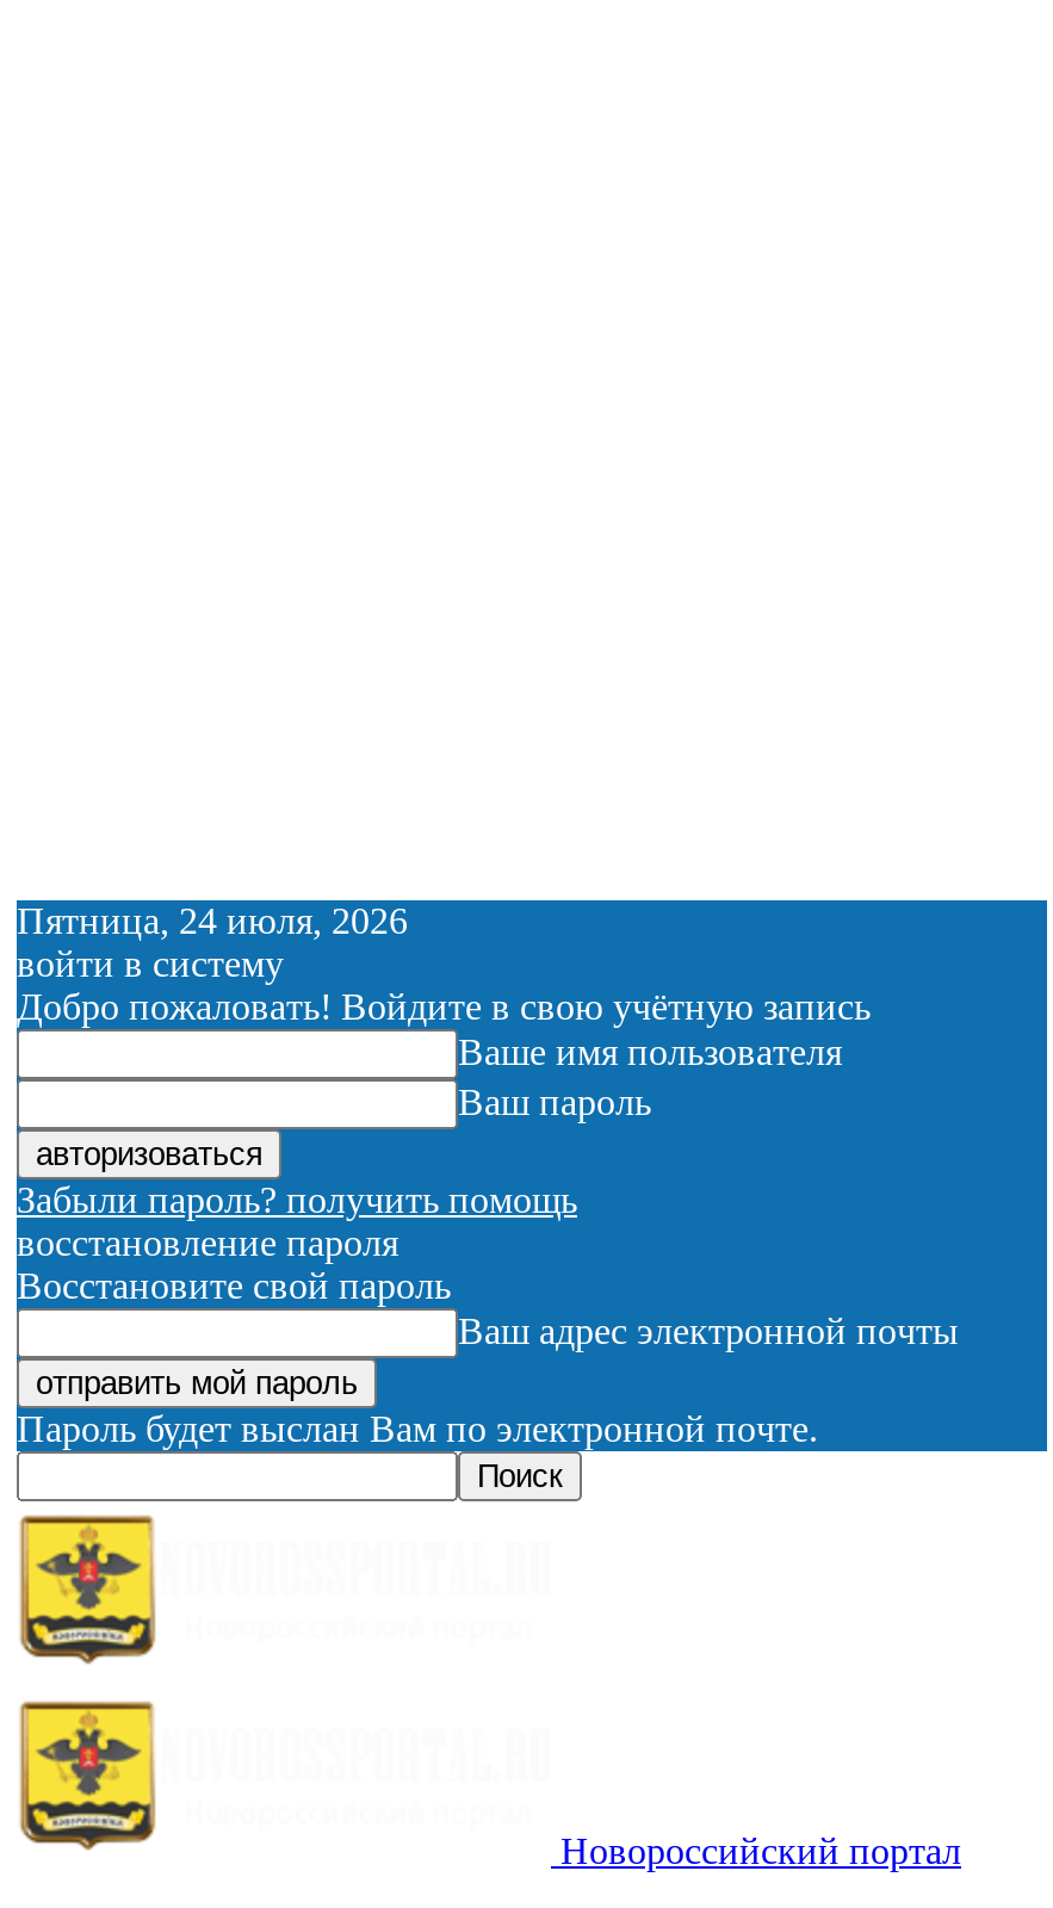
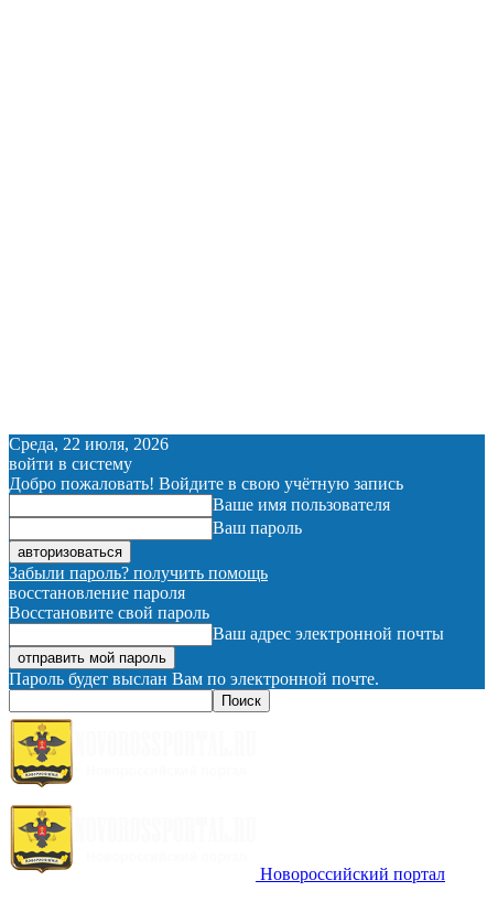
[17,900,408,941] Пятница, 24 июля, 2026 -> [9,434,169,453] Среда, 22 июля, 2026

